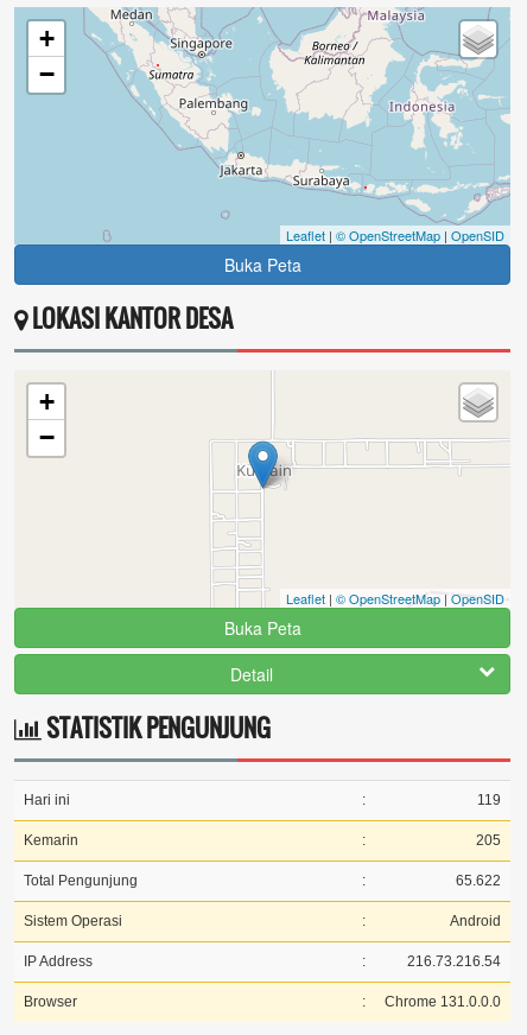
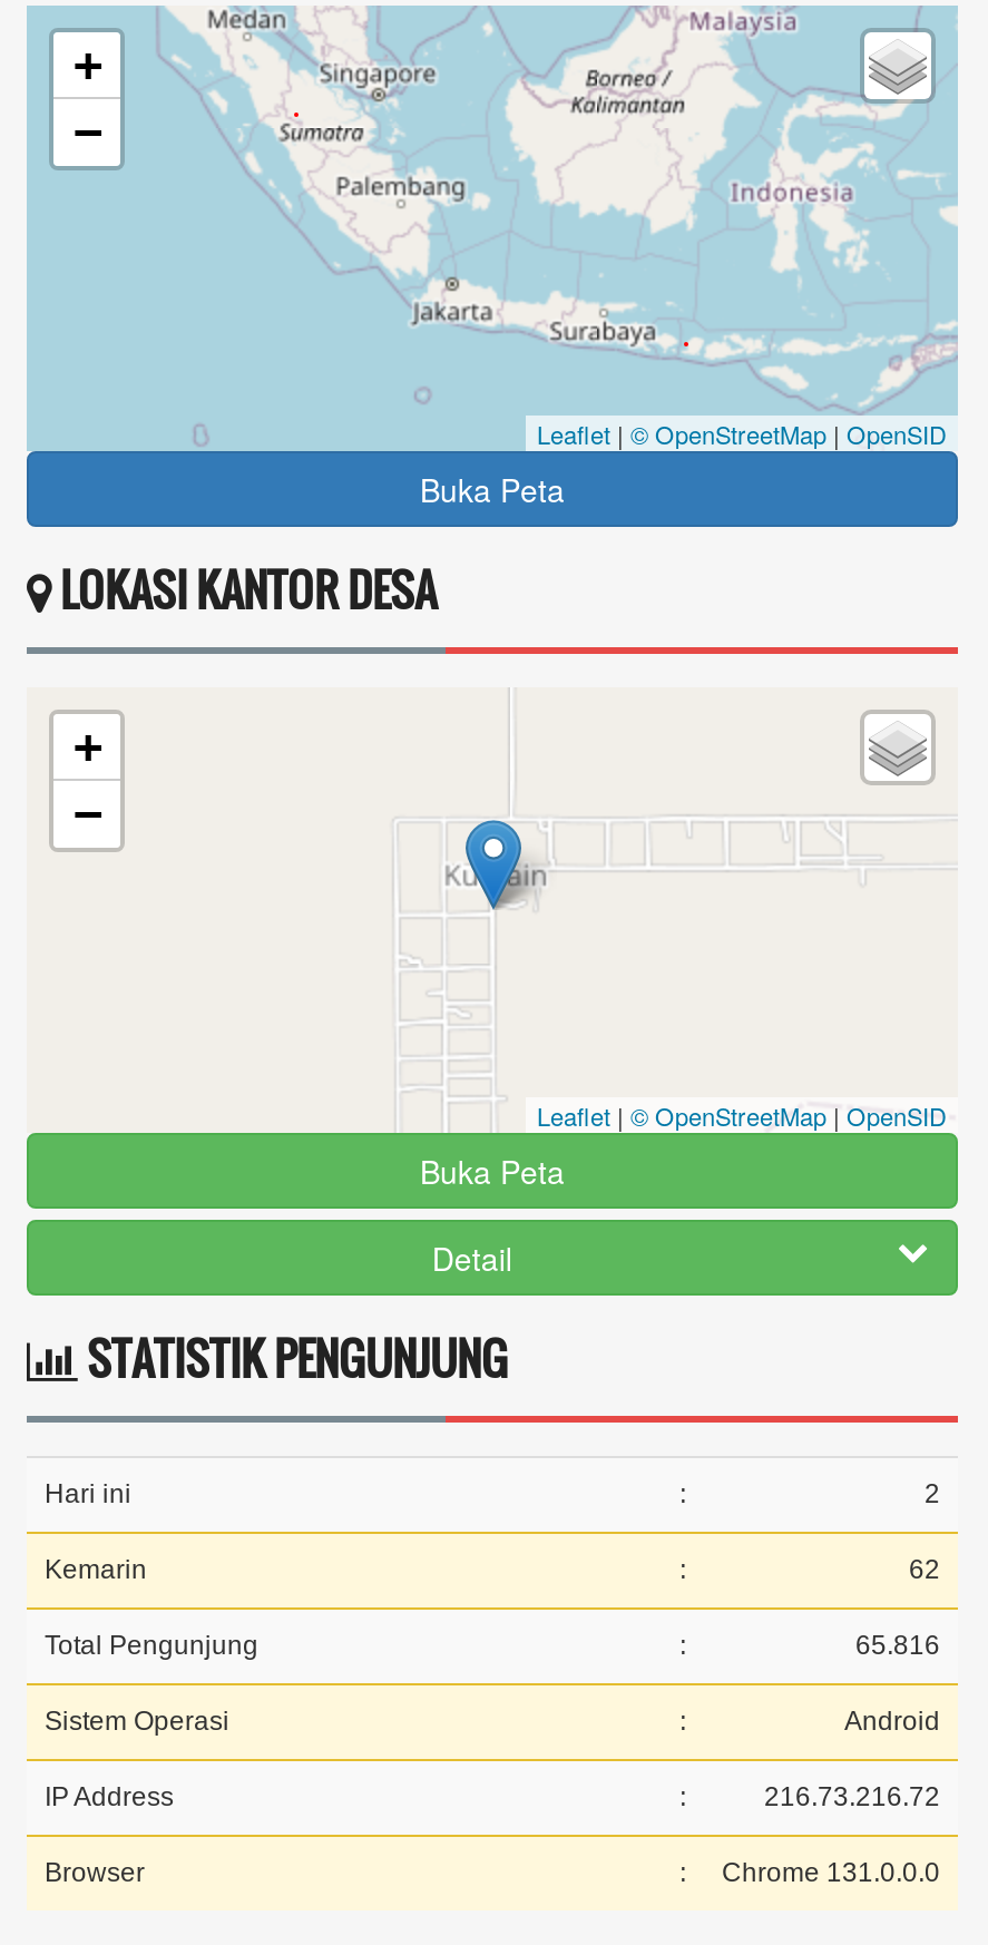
[477,792,501,808] 119 -> [925,1478,940,1509] 2
[476,832,501,849] 205 -> [909,1554,940,1585] 62
[456,872,501,889] 65.622 -> [855,1630,940,1661] 65.816
[407,953,501,970] 216.73.216.54 -> [764,1781,940,1812] 216.73.216.72

